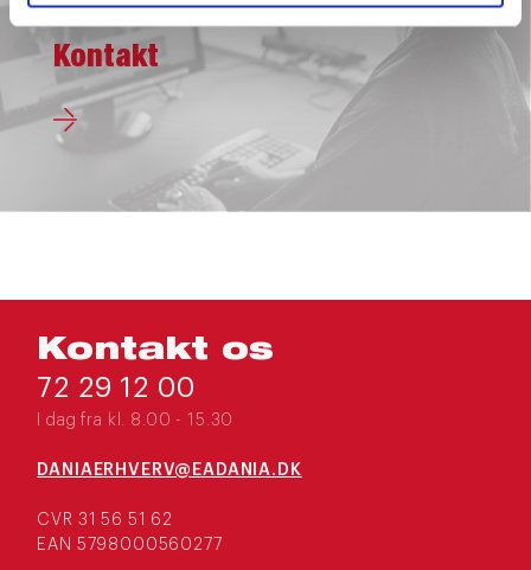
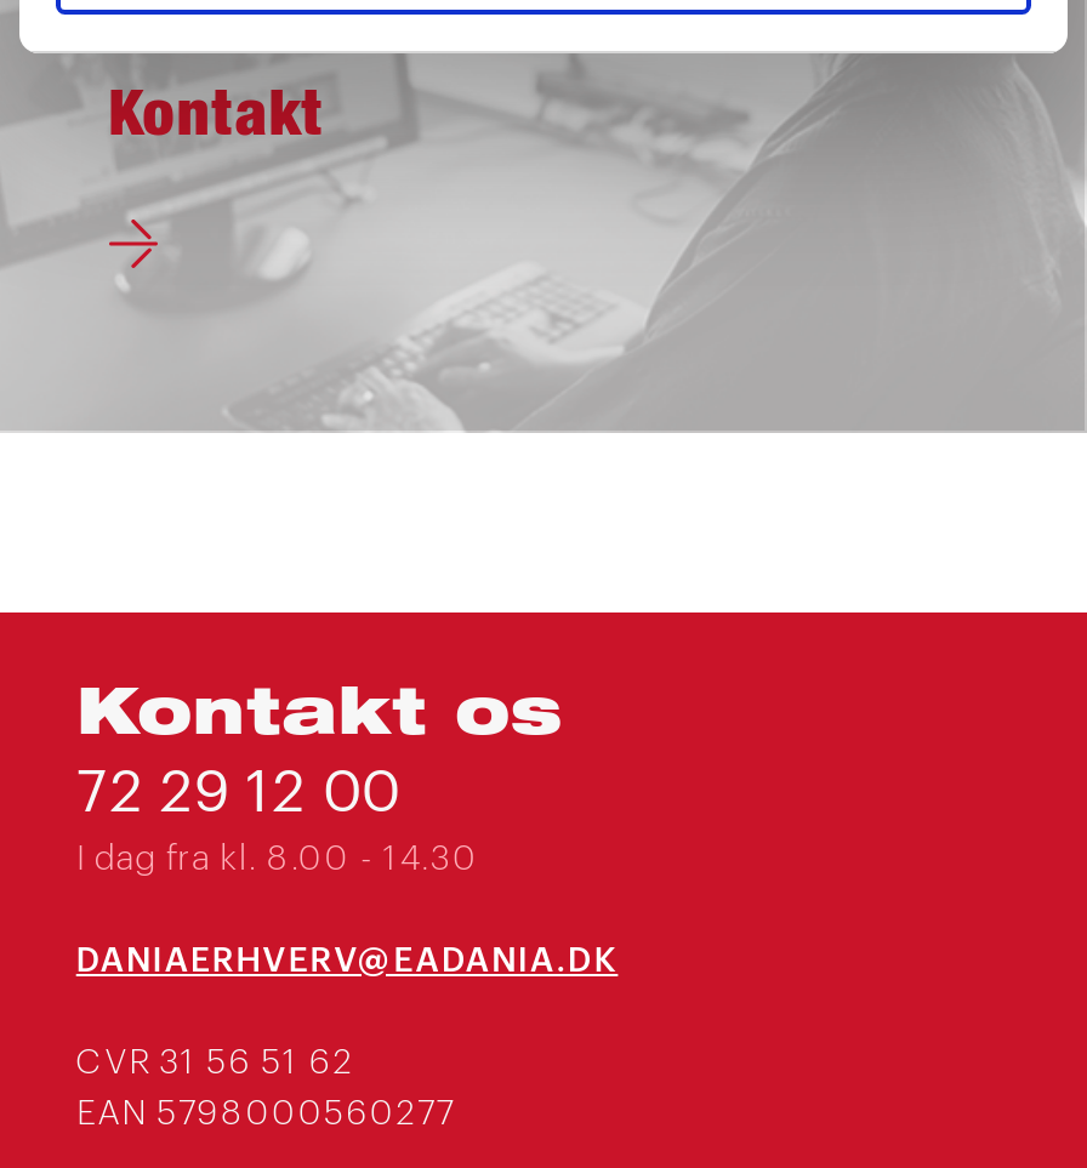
[37,413,234,429] I dag fra kl. 8.00 - 15.30 -> [76,843,478,877] I dag fra kl. 8.00 - 14.30

